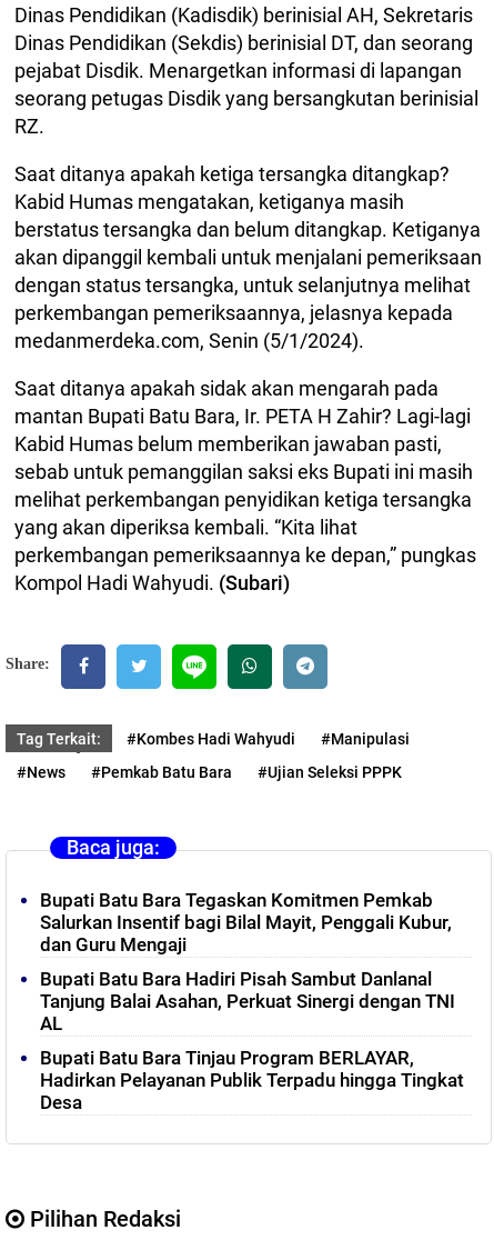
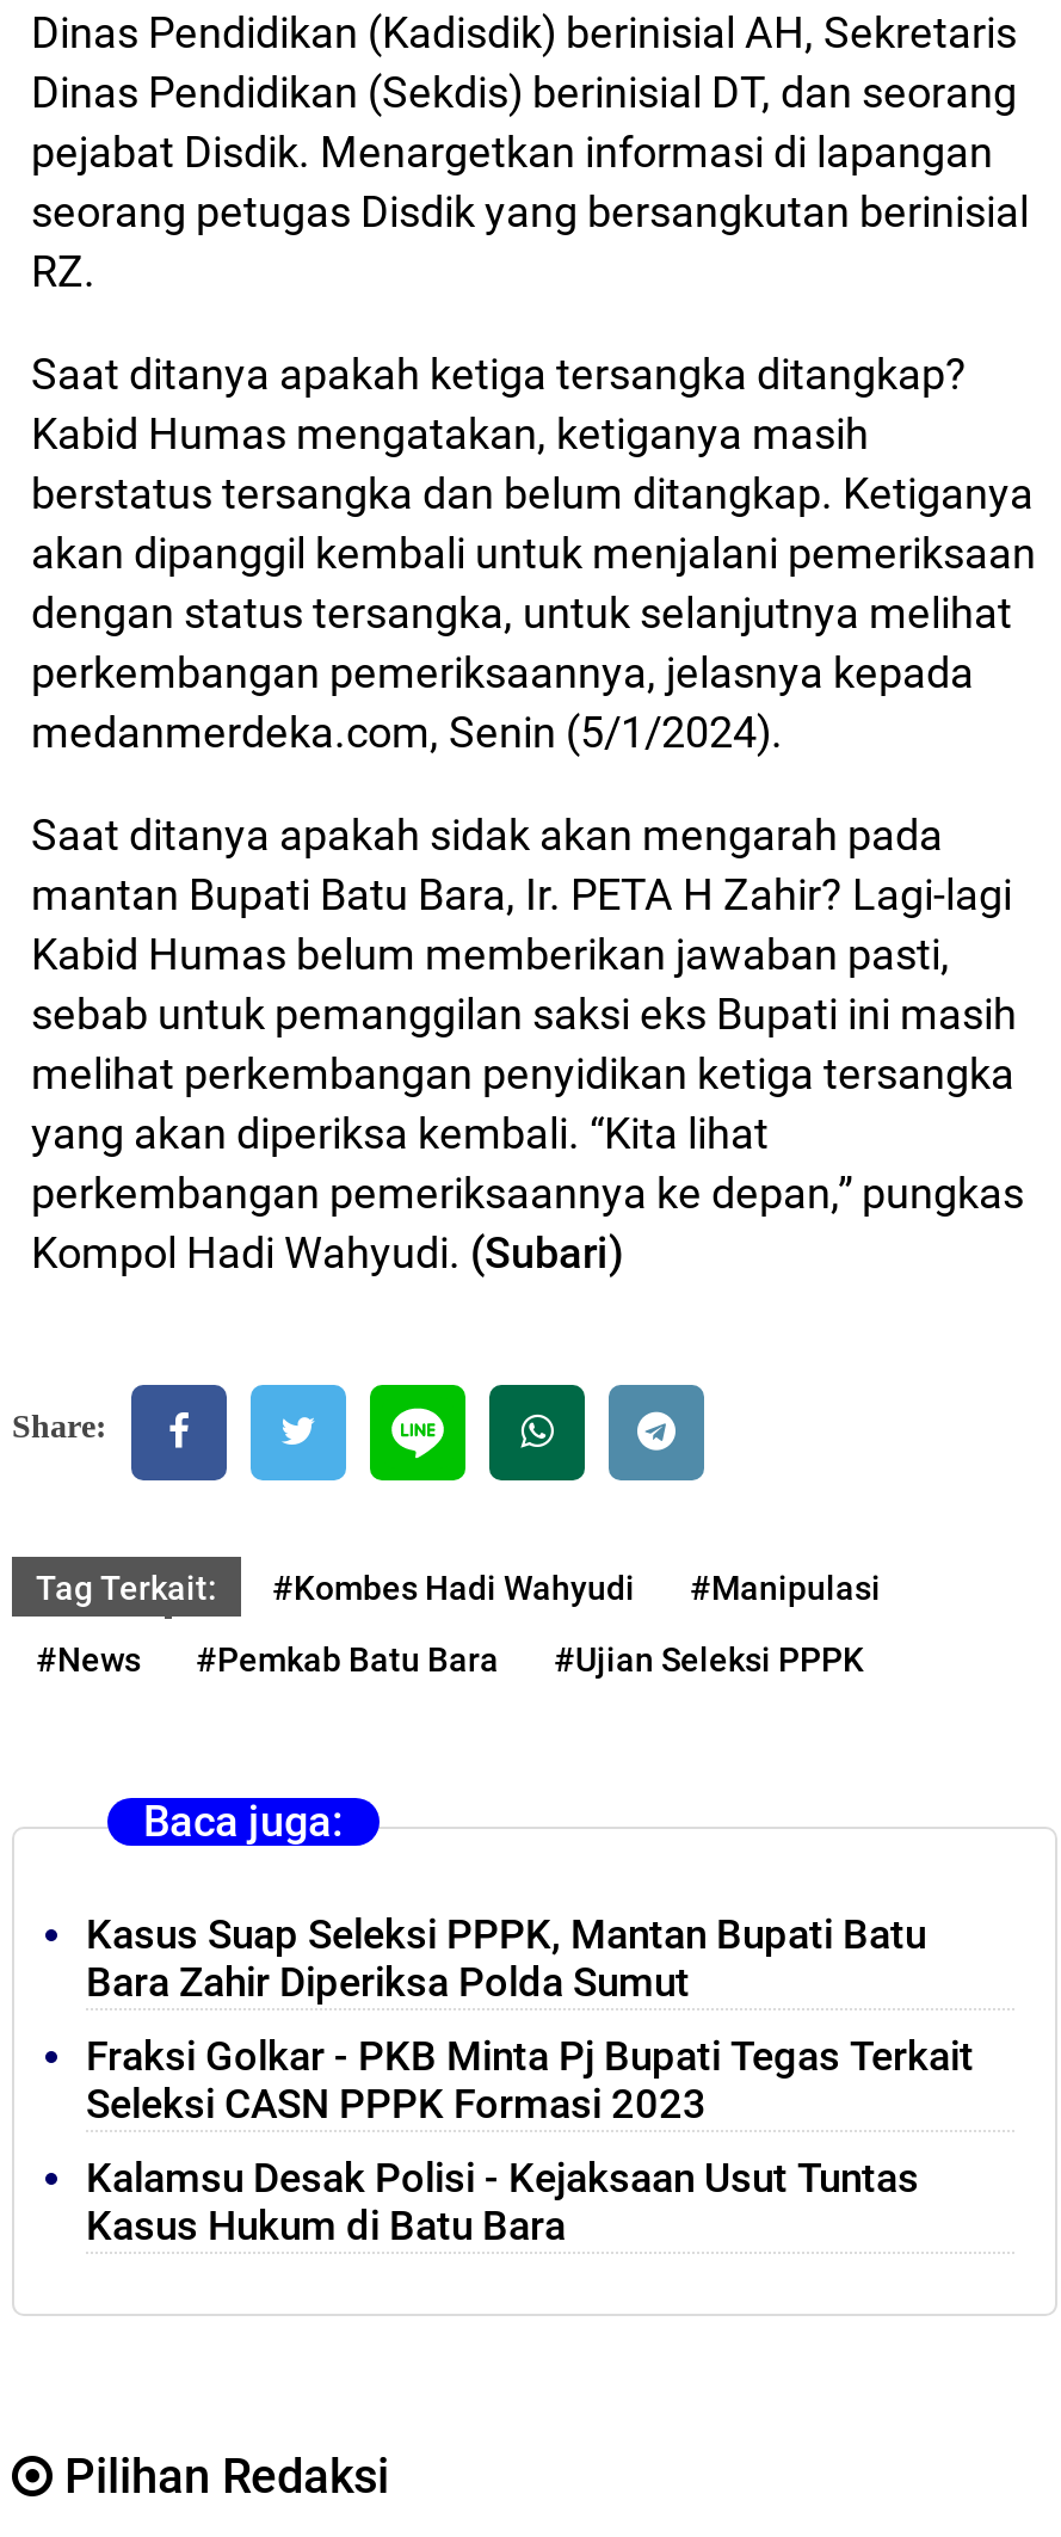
[40,889,452,956] Bupati Batu Bara Tegaskan Komitmen Pemkab | Salurkan Insentif bagi Bilal Mayit, Penggali Kubur, | dan Guru Mengaji -> [86,1910,926,2006] Kasus Suap Seleksi PPPK, Mantan Bupati Batu | Bara Zahir Diperiksa Polda Sumut
[40,968,455,1034] Bupati Batu Bara Hadiri Pisah Sambut Danlanal | Tanjung Balai Asahan, Perkuat Sinergi dengan TNI | AL -> [86,2032,974,2127] Fraksi Golkar - PKB Minta Pj Bupati Tegas Terkait | Seleksi CASN PPPK Formasi 2023
[40,1047,464,1113] Bupati Batu Bara Tinjau Program BERLAYAR, | Hadirkan Pelayanan Publik Terpadu hingga Tingkat | Desa -> [86,2154,919,2249] Kalamsu Desak Polisi - Kejaksaan Usut Tuntas | Kasus Hukum di Batu Bara

